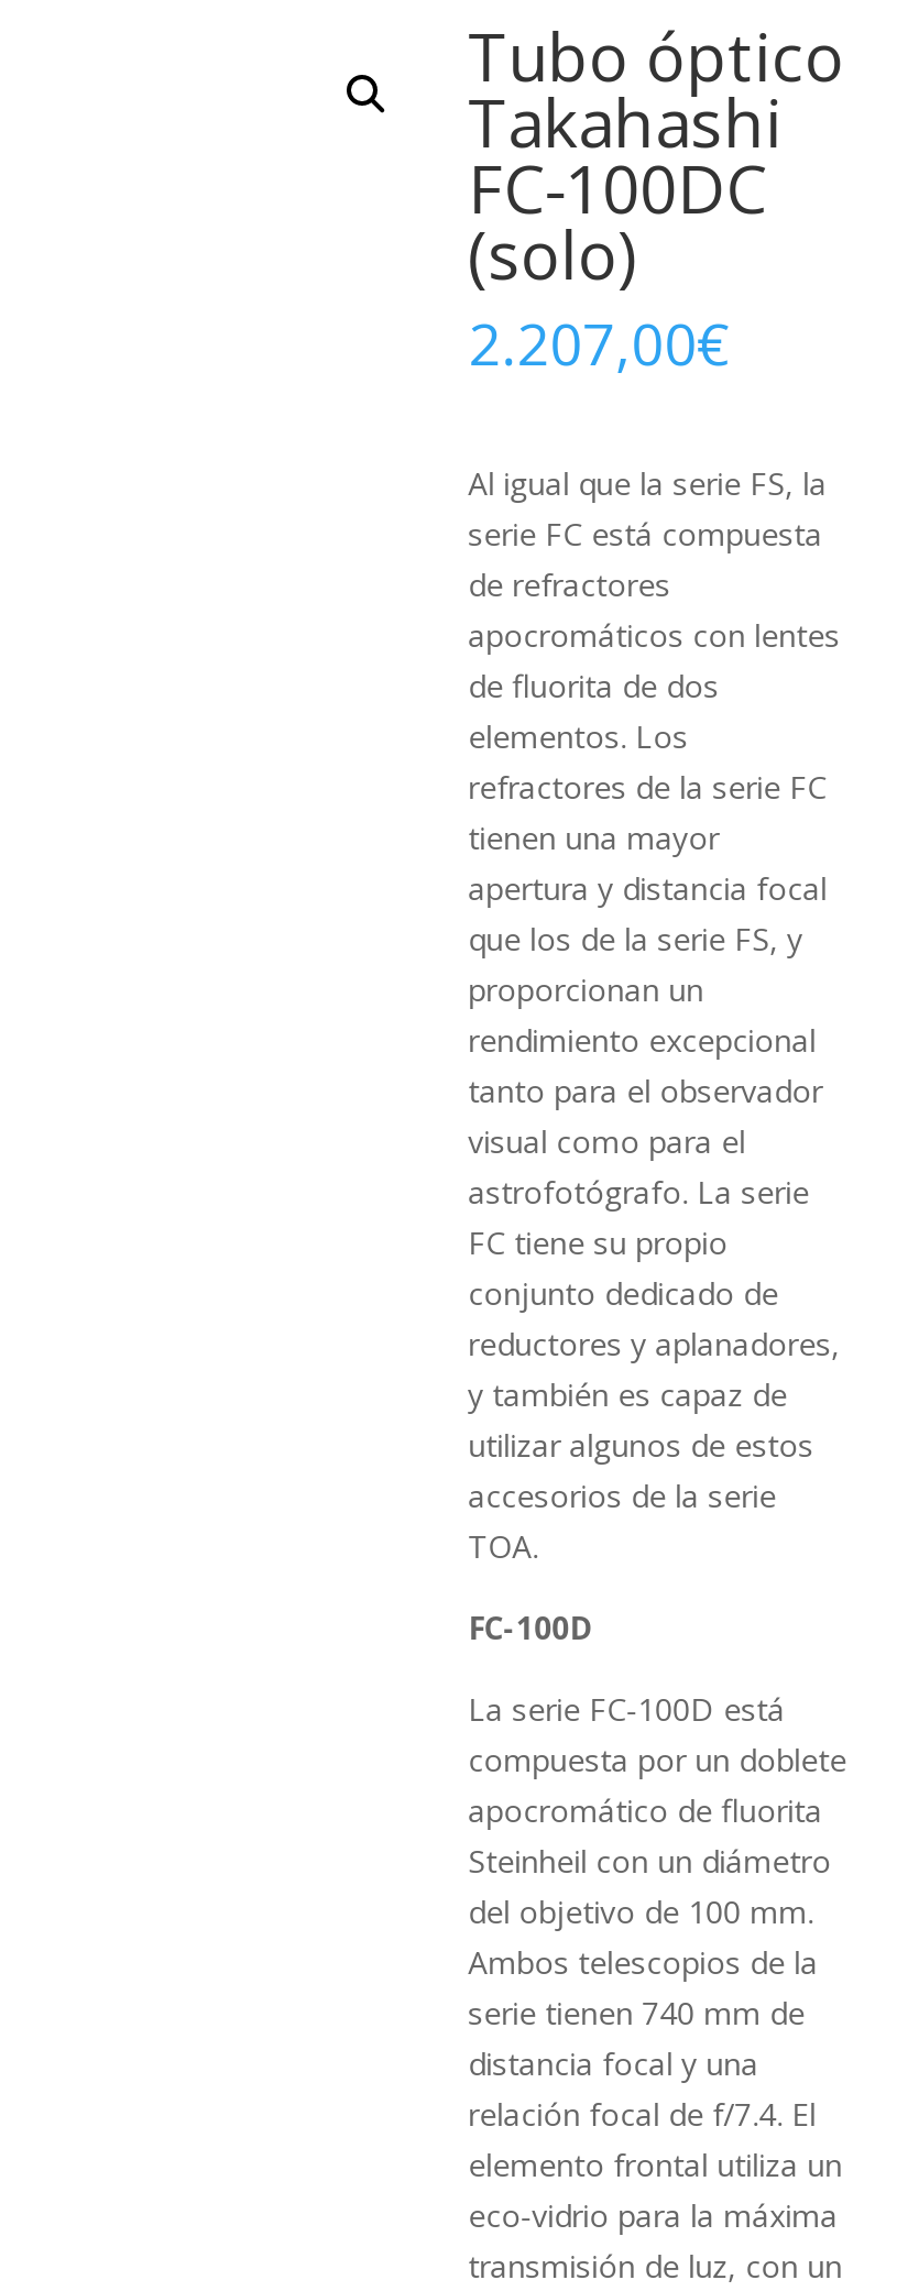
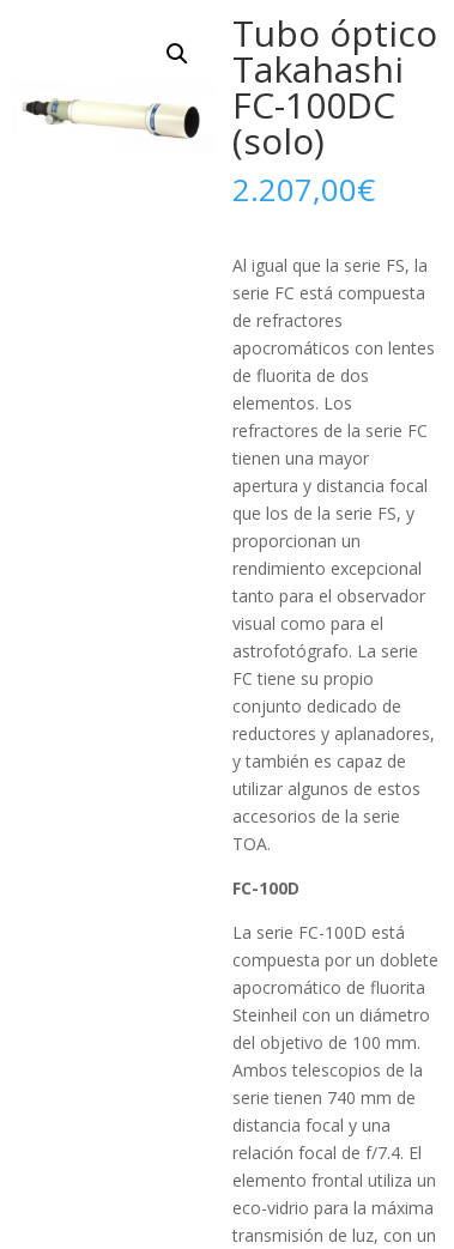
none -> [22,97,201,140] [image]

